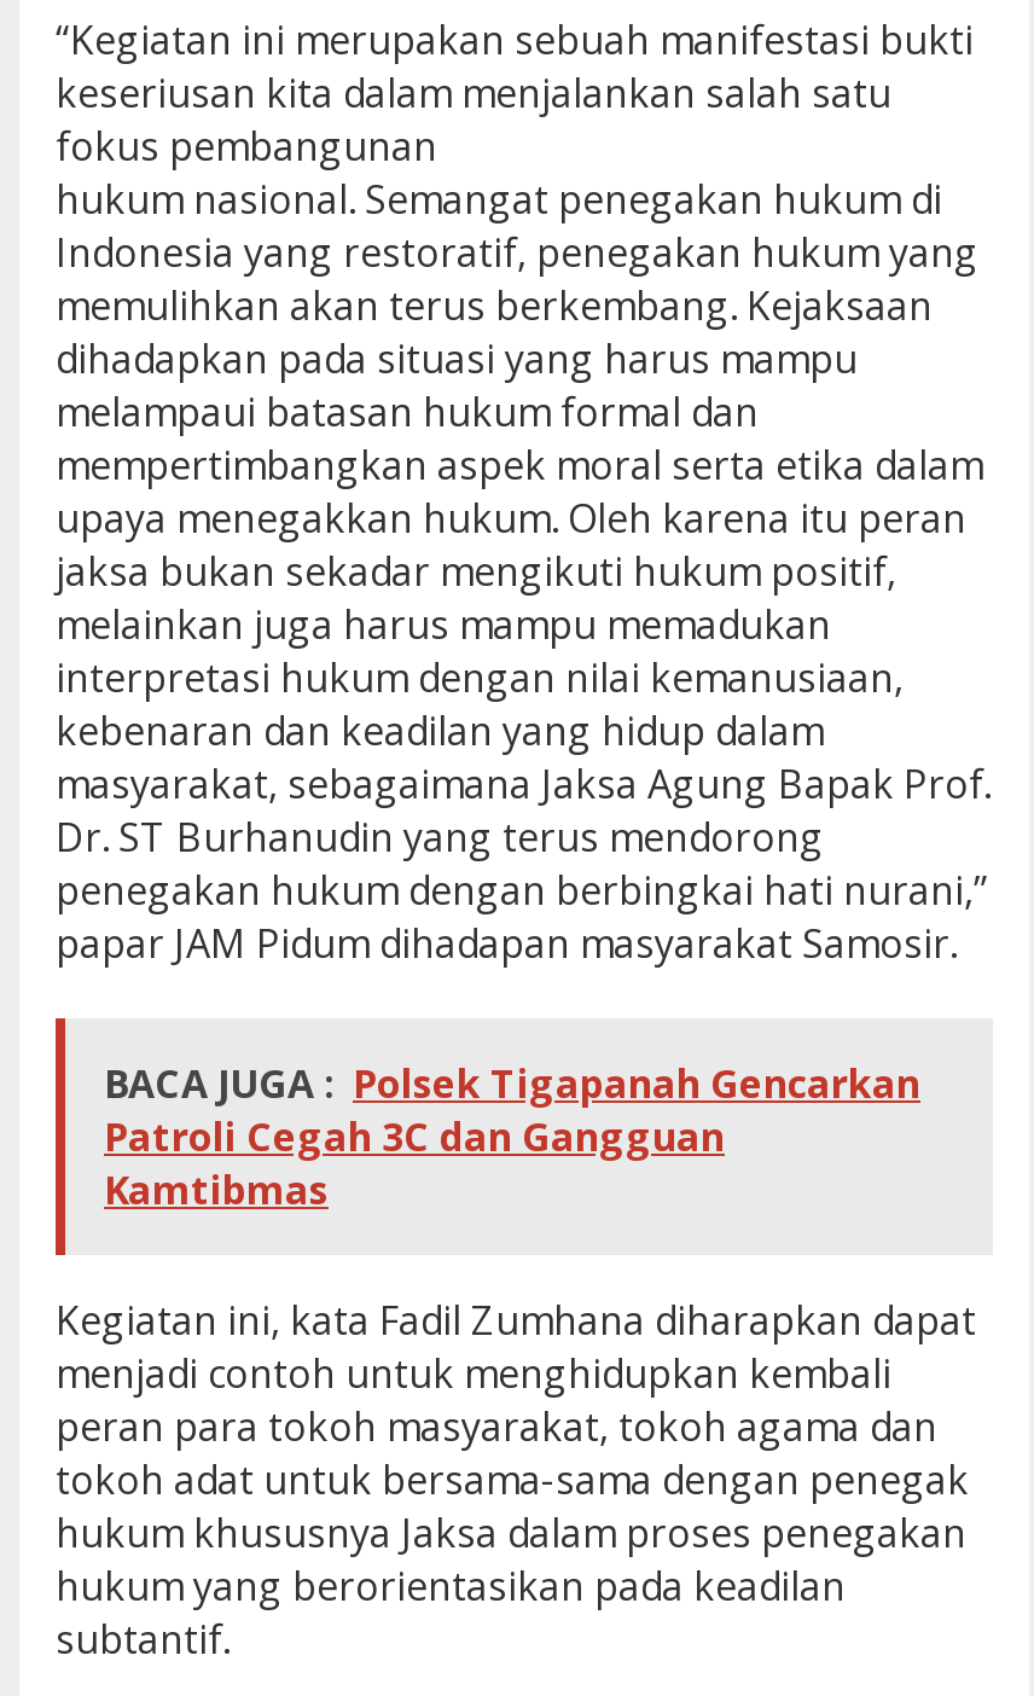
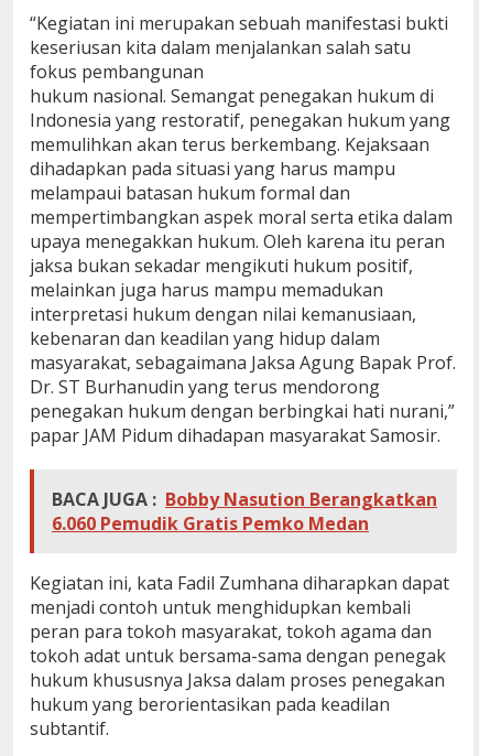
[104,1058,920,1217] BACA JUGA : Polsek Tigapanah Gencarkan | Patroli Cegah 3C dan Gangguan | Kamtibmas -> [52,487,437,536] BACA JUGA : Bobby Nasution Berangkatkan | 6.060 Pemudik Gratis Pemko Medan

